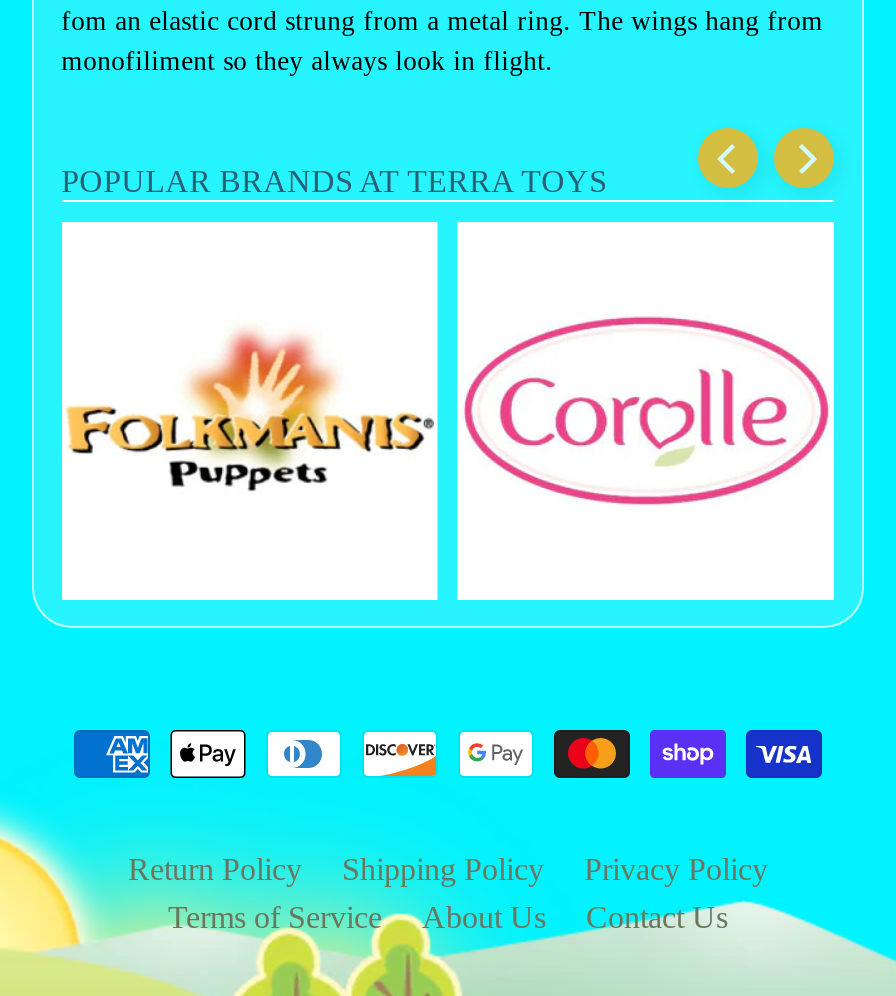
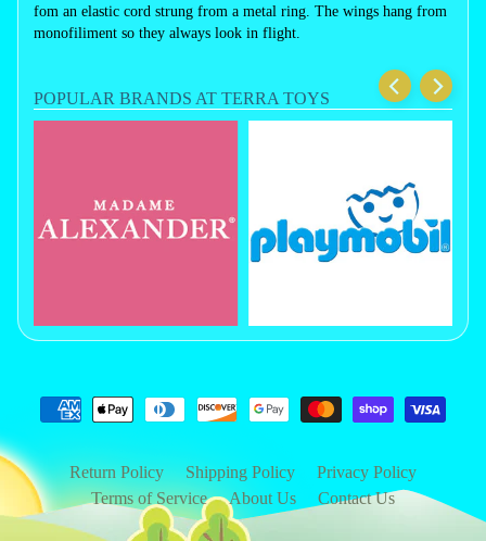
[60,220,440,602] [image] -> [33,119,239,327] [image]
[456,316,832,506] [image] -> [248,173,451,274] [image]

